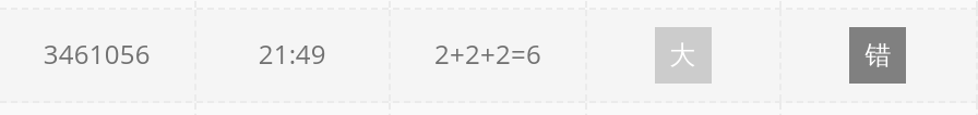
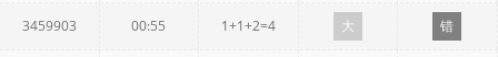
[43,36,150,73] 3461056 -> [22,17,76,36] 3459903
[258,36,326,73] 21:49 -> [132,17,166,36] 00:55
[434,36,541,73] 2+2+2=6 -> [221,17,276,36] 1+1+2=4

